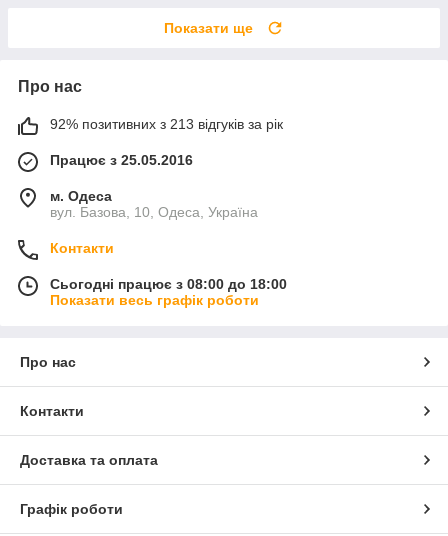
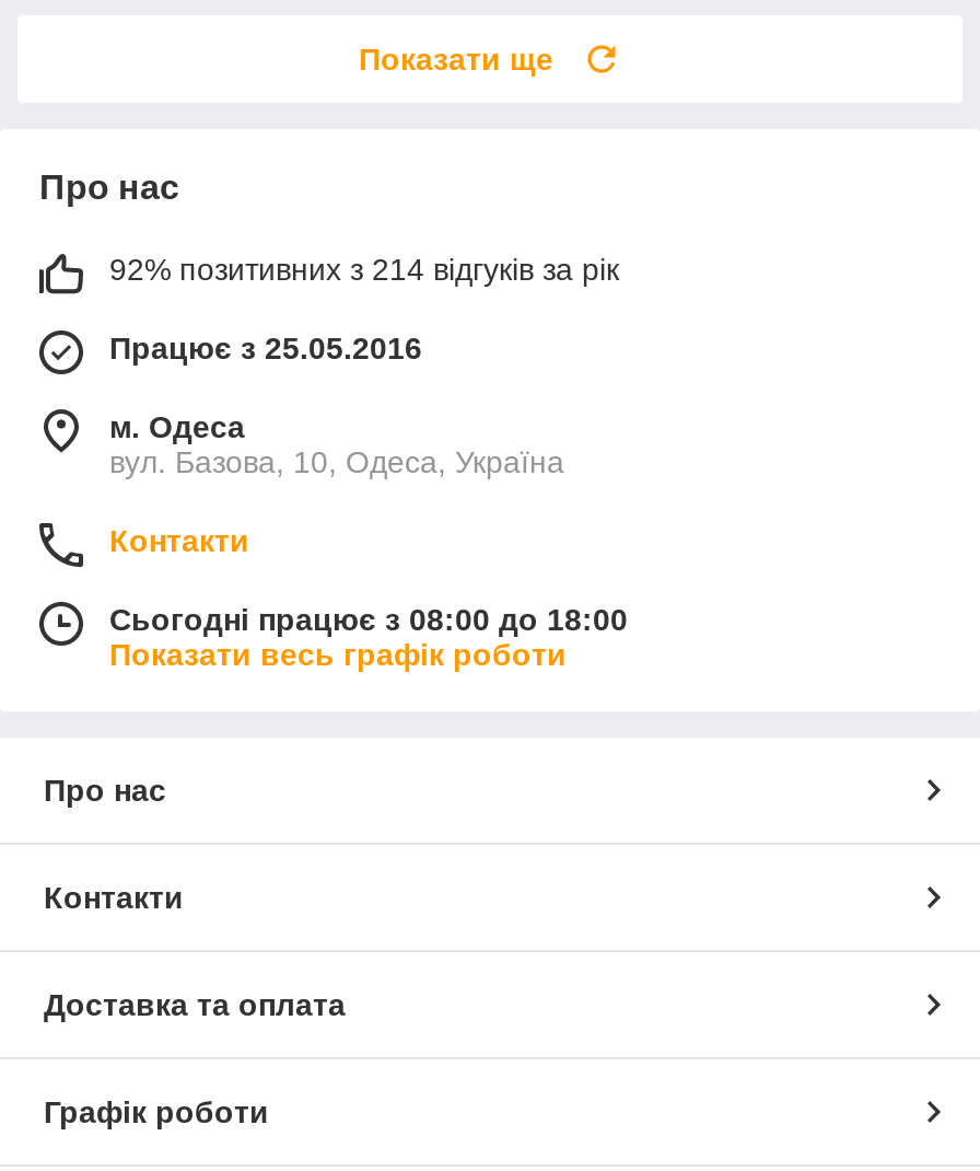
[50,116,283,132] 92% позитивних з 213 відгуків за рік -> [109,253,619,288] 92% позитивних з 214 відгуків за рік

